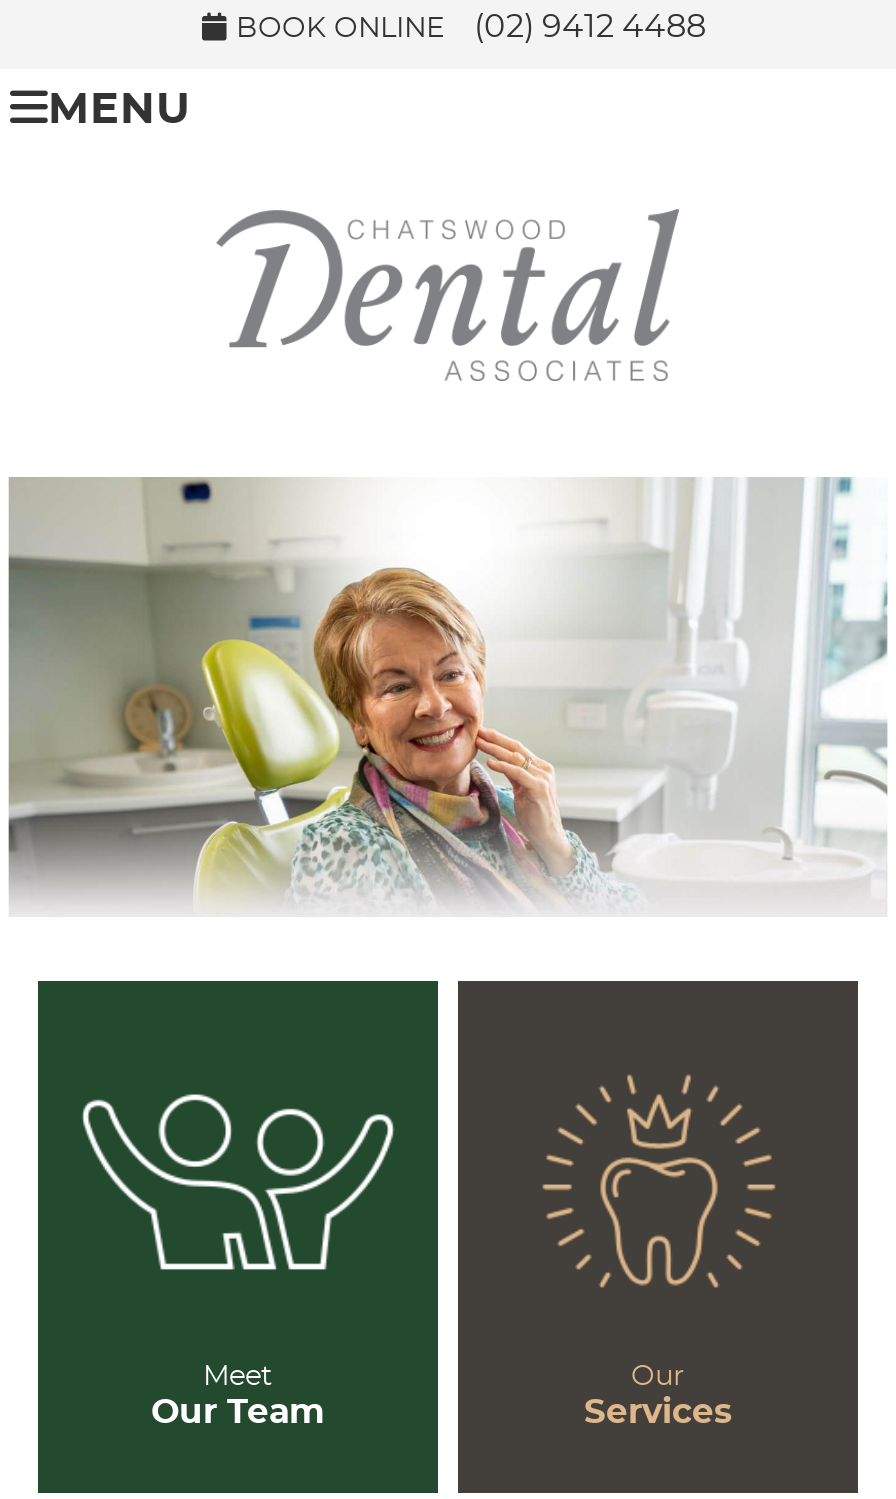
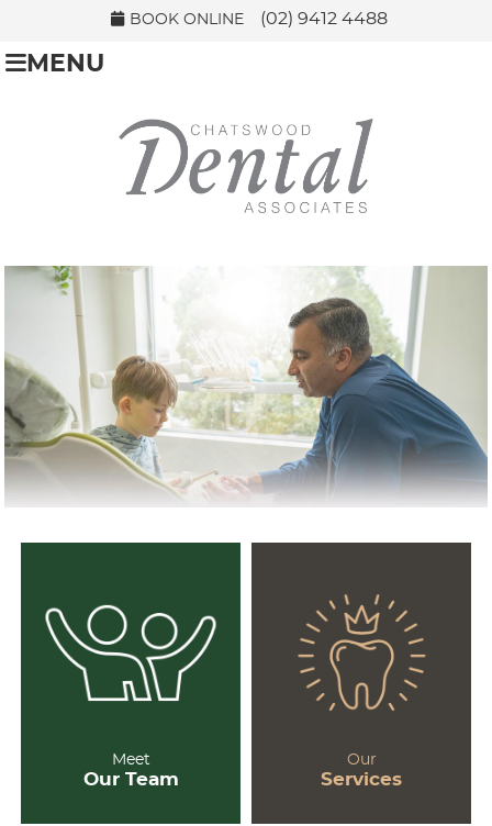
[8,477,888,895] [image] -> [4,266,488,495] [image]

